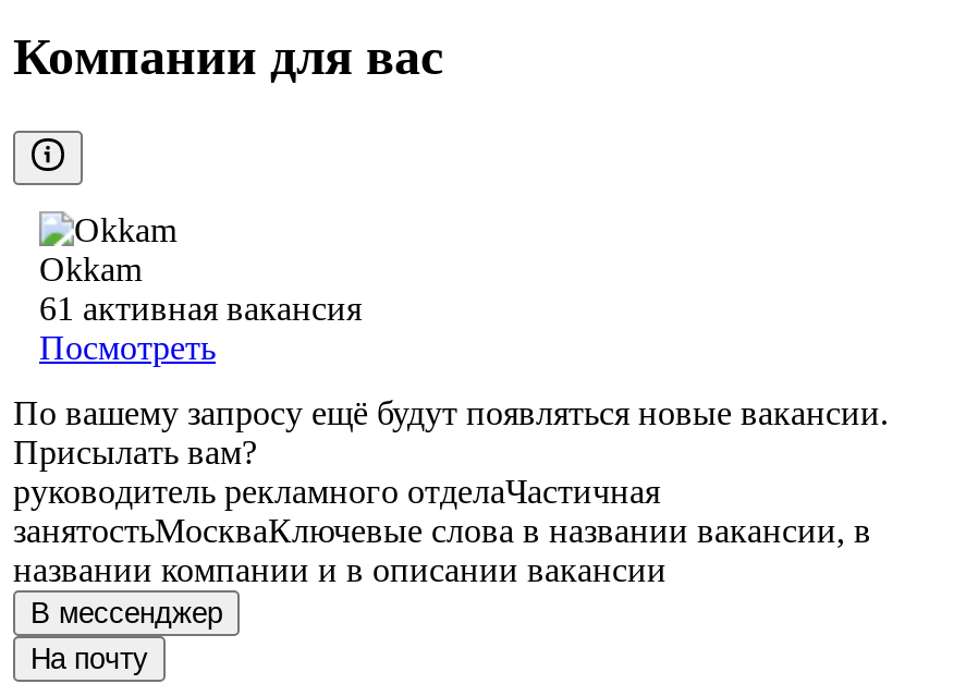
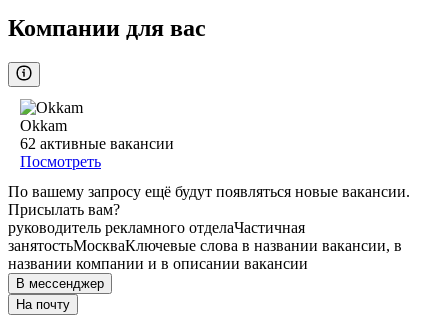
[39,290,362,327] 61 активная вакансия -> [20,135,174,152] 62 активные вакансии

